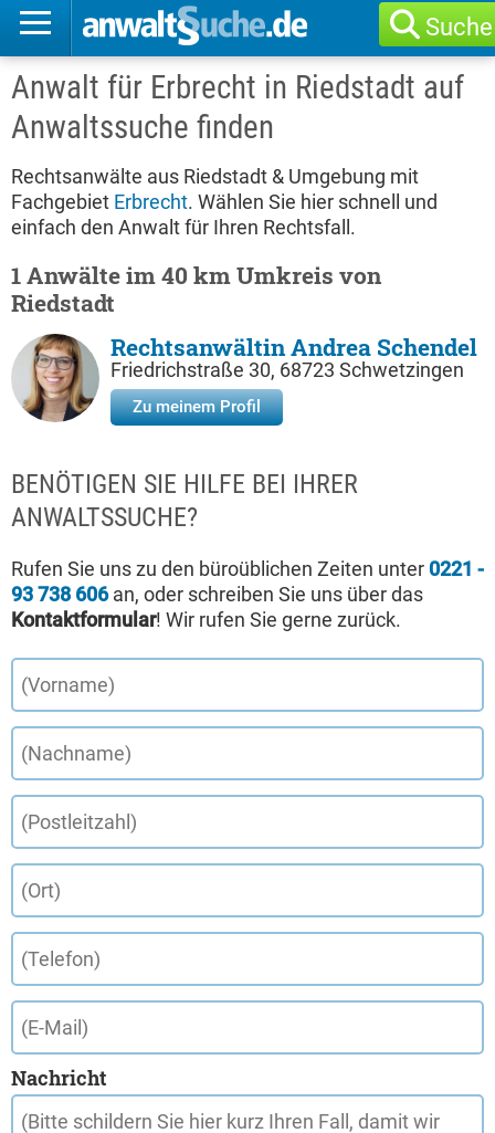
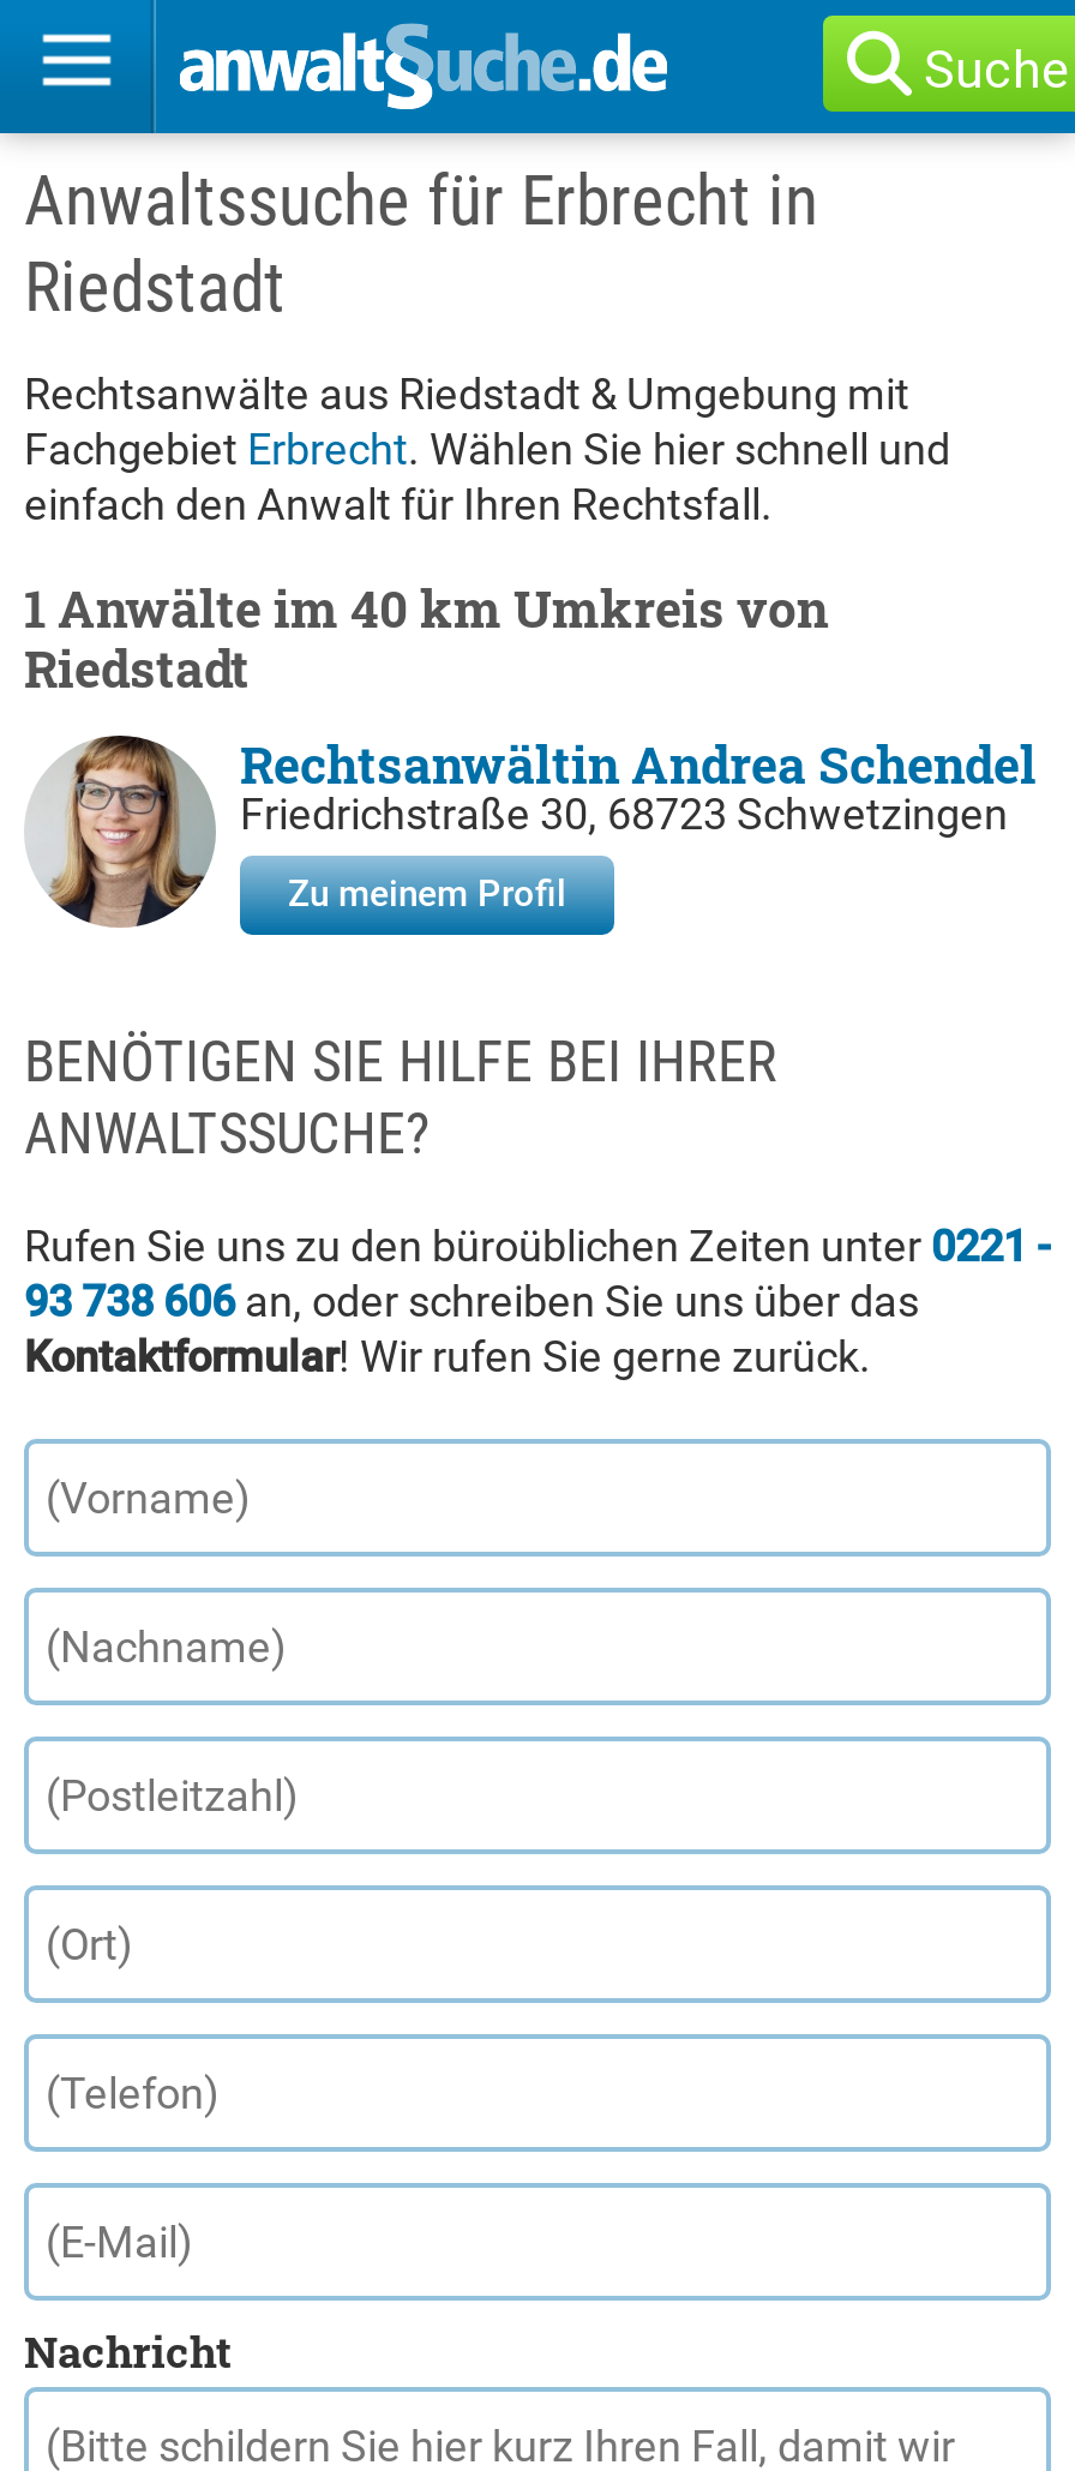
[11,69,464,146] Anwalt für Erbrecht in Riedstadt auf | Anwaltssuche finden -> [24,160,818,328] Anwaltssuche für Erbrecht in | Riedstadt

